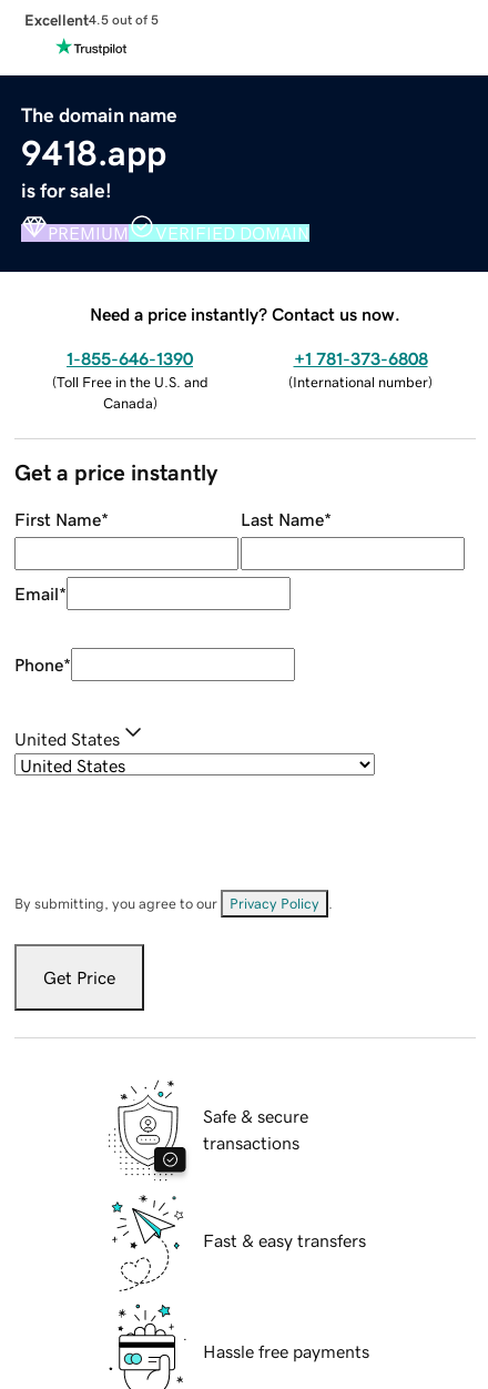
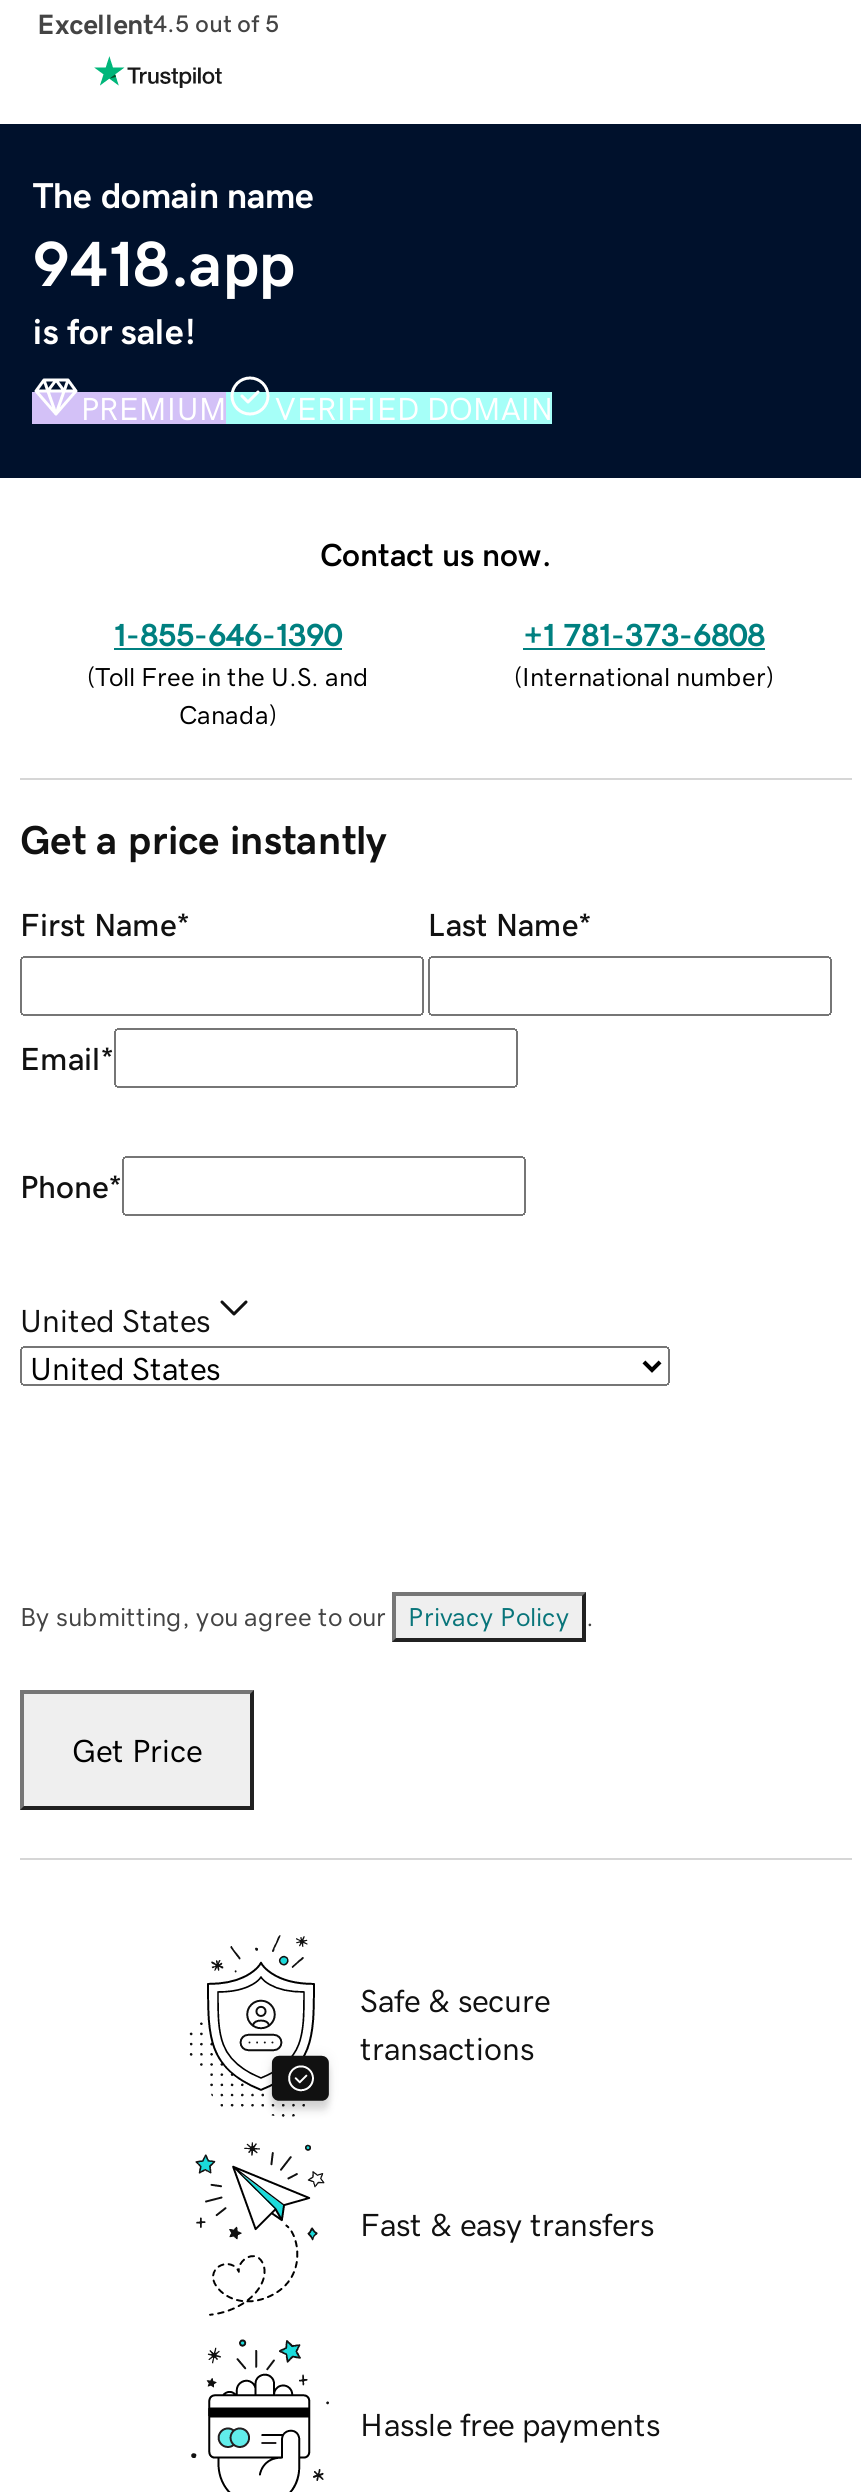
[90,305,400,322] Need a price instantly? Contact us now. -> [320,537,552,569] Contact us now.

